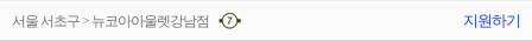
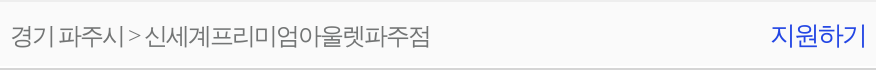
[12,13,209,29] 서울 서초구 > 뉴코아아울렛강남점 -> [10,22,430,50] 경기 파주시 > 신세계프리미엄아울렛파주점

